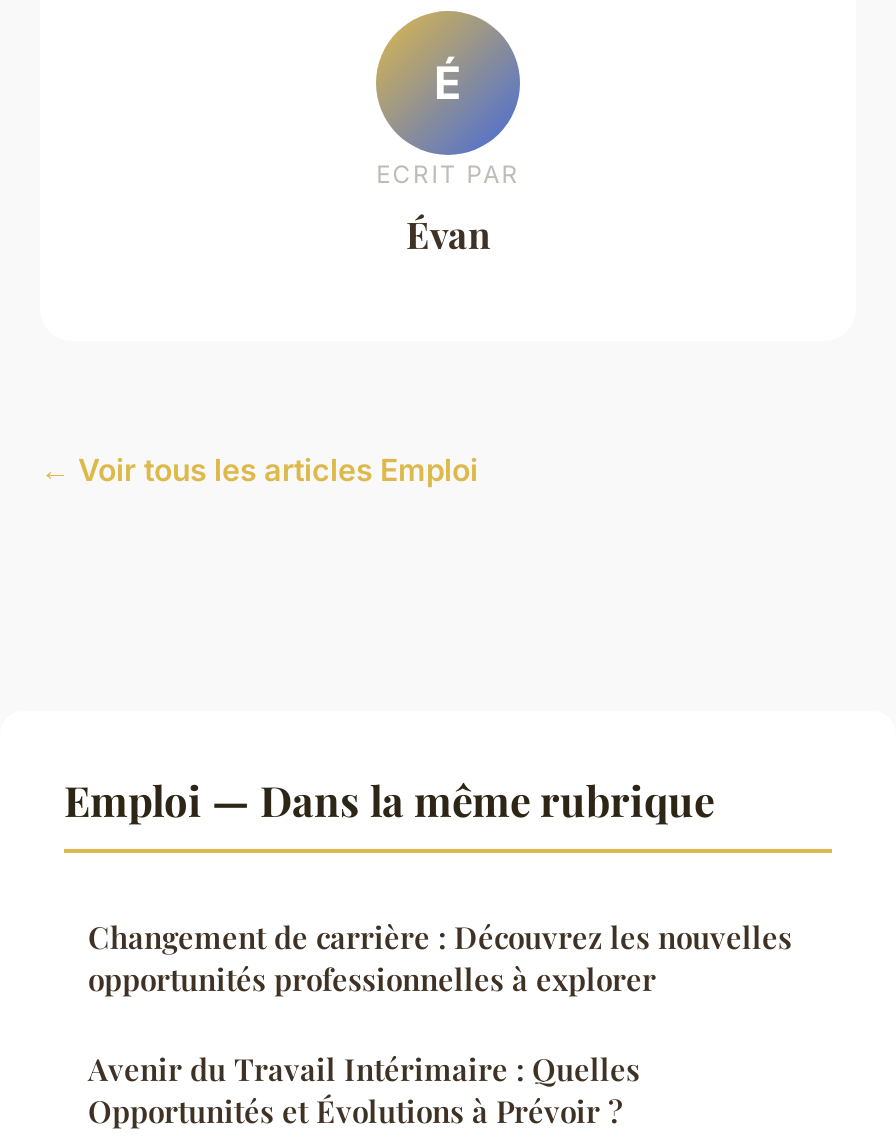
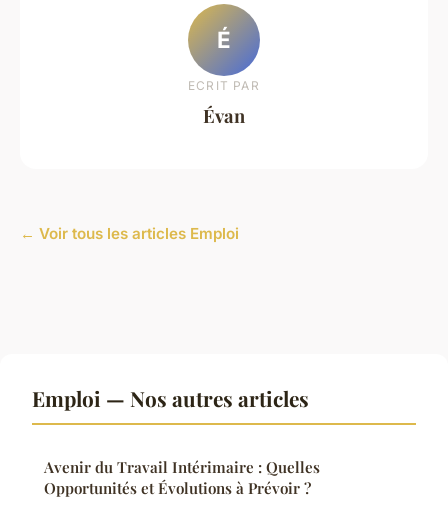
[64,771,792,999] Emploi — Dans la même rubrique | Changement de carrière : Découvrez les nouvelles | opportunités professionnelles à explorer -> [32,384,309,412] Emploi — Nos autres articles

